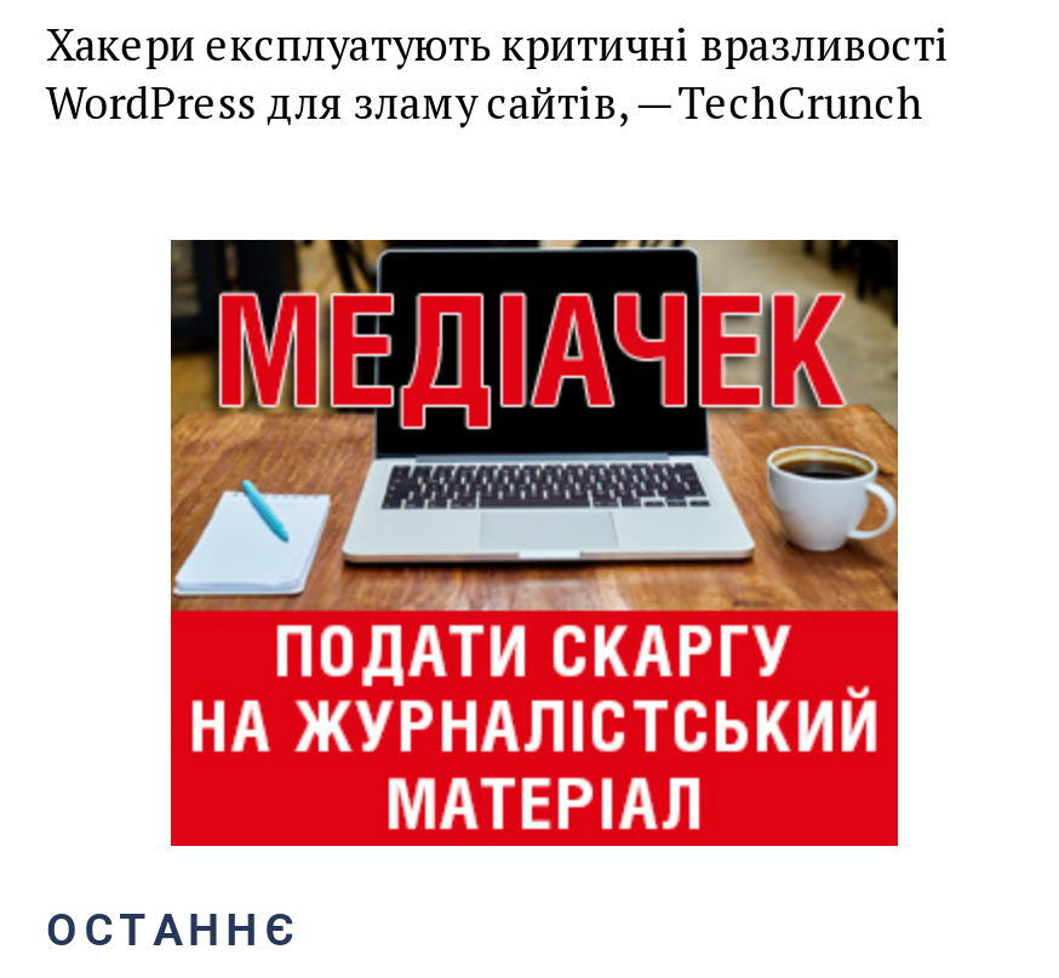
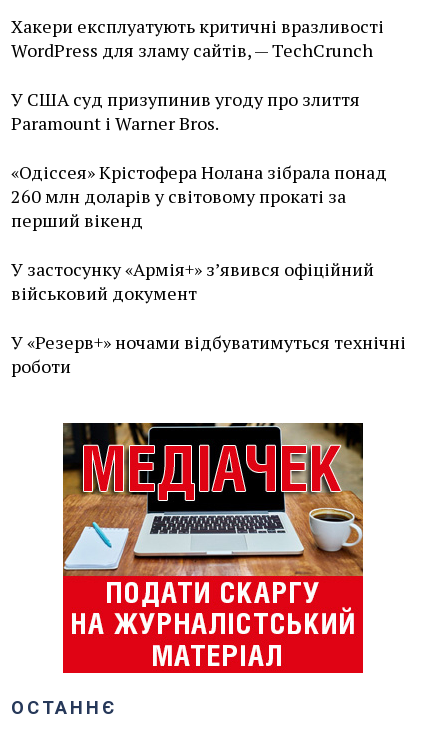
none -> [11,87,406,378] У США суд призупинив угоду про злиття | Paramount і Warner Bros. | «Одіссея» Крістофера Нолана зібрала понад | 260 млн доларів у світовому прокаті за | перший вікенд | У застосунку «Армія+» зʼявився офіційний | військовий документ | У «Резерв+» ночами відбуватимуться технічні | роботи

